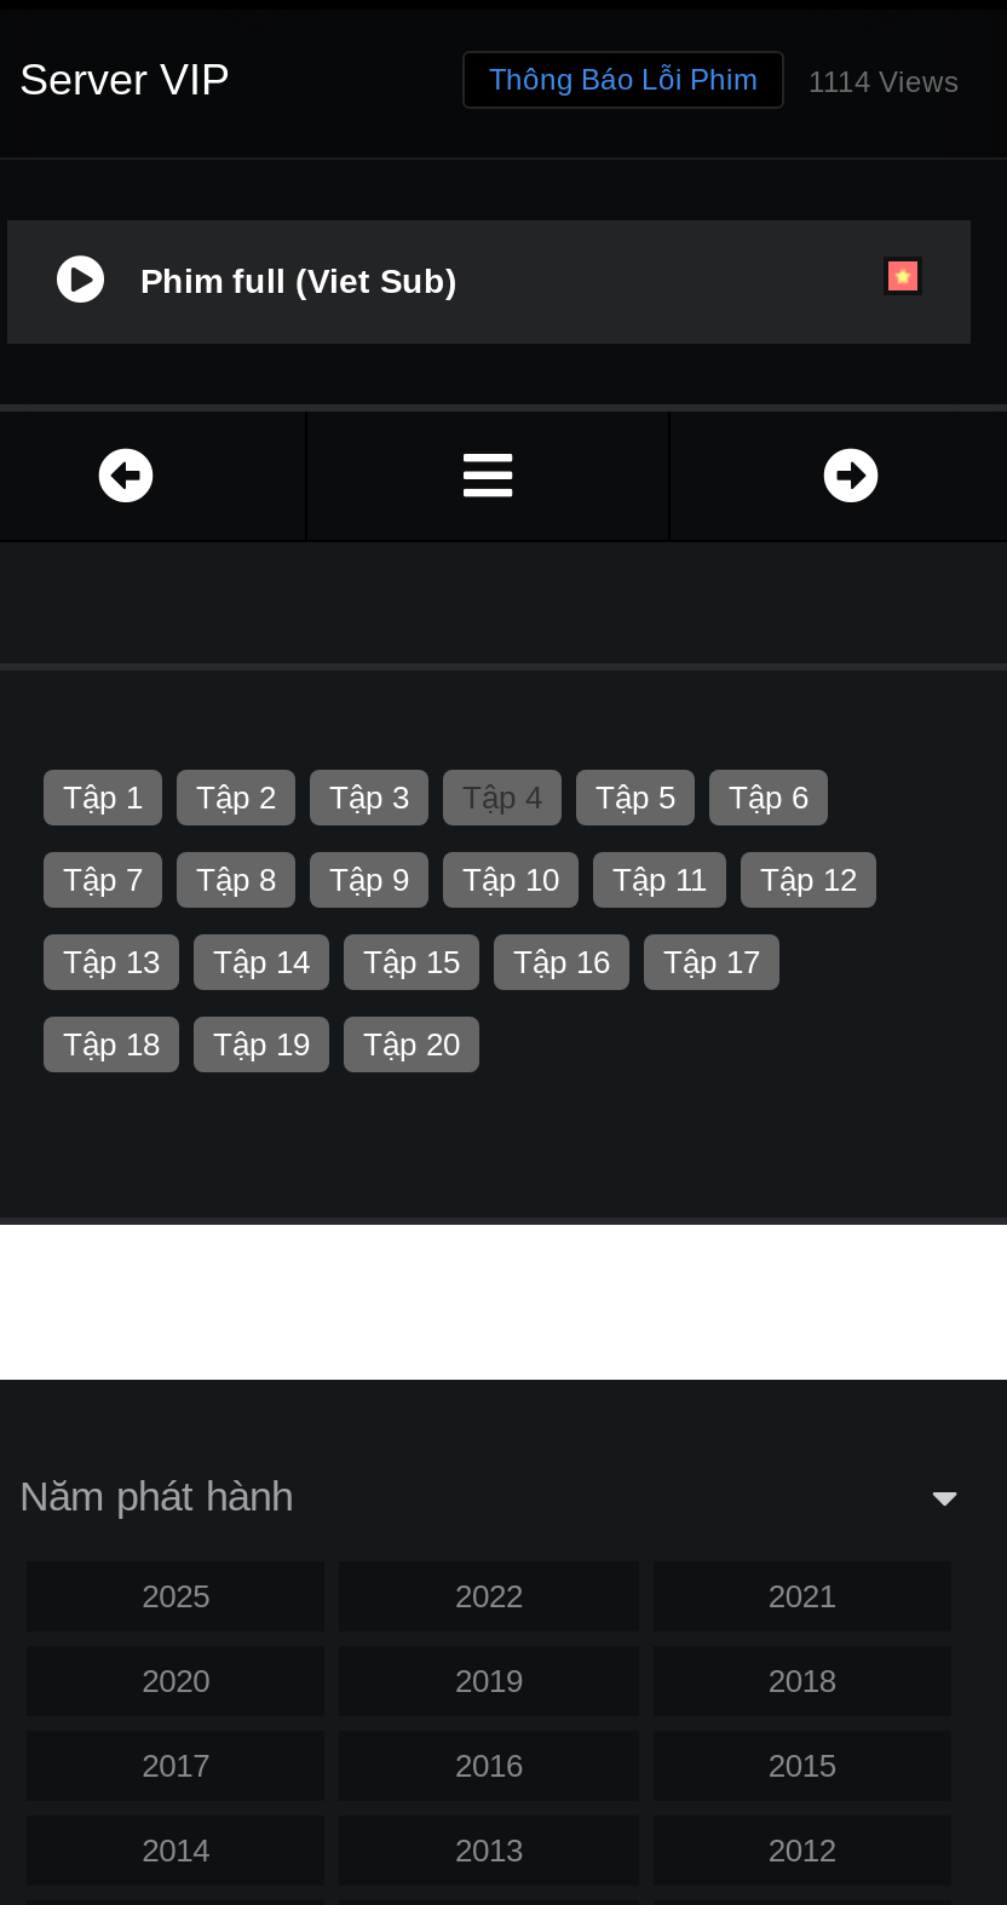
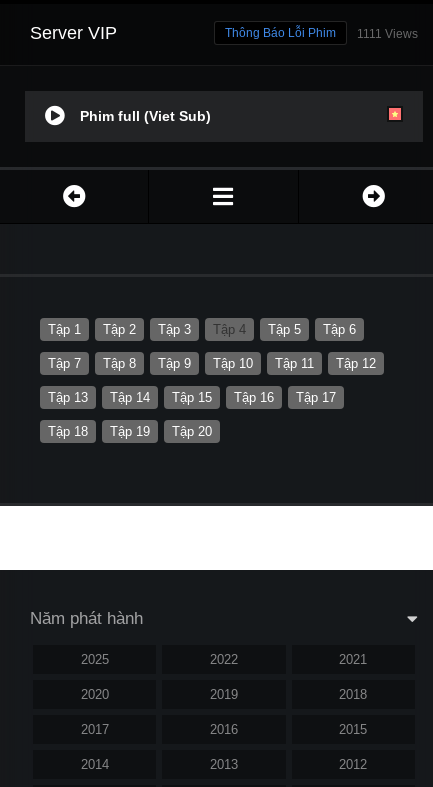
[489,63,959,100] Thông Báo Lỗi Phim 1114 Views -> [225,26,418,41] Thông Báo Lỗi Phim 1111 Views

